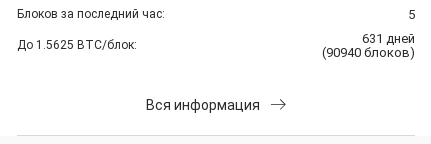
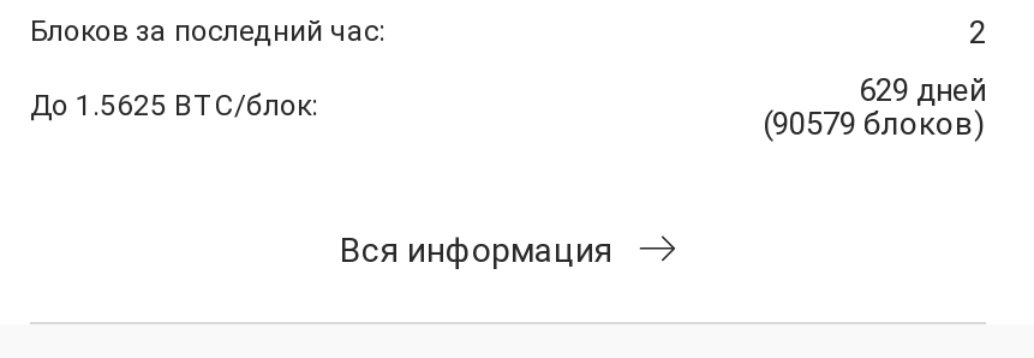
[408,6,415,21] 5 -> [969,13,986,49] 2
[362,30,415,45] 631 дней -> [859,71,986,107] 629 дней
[322,44,415,59] (90940 блоков) -> [763,105,986,141] (90579 блоков)

